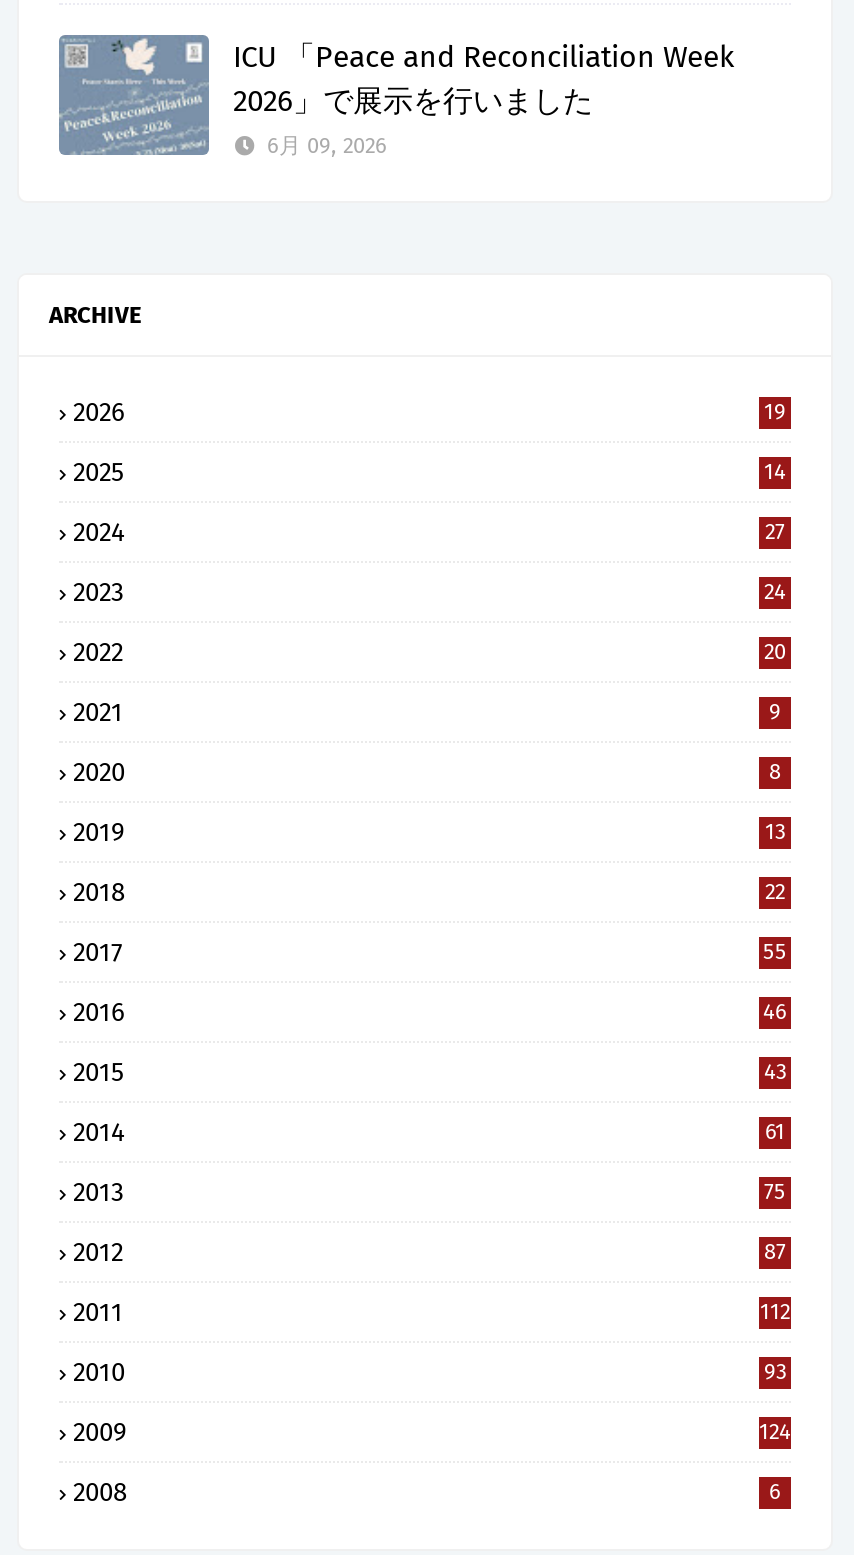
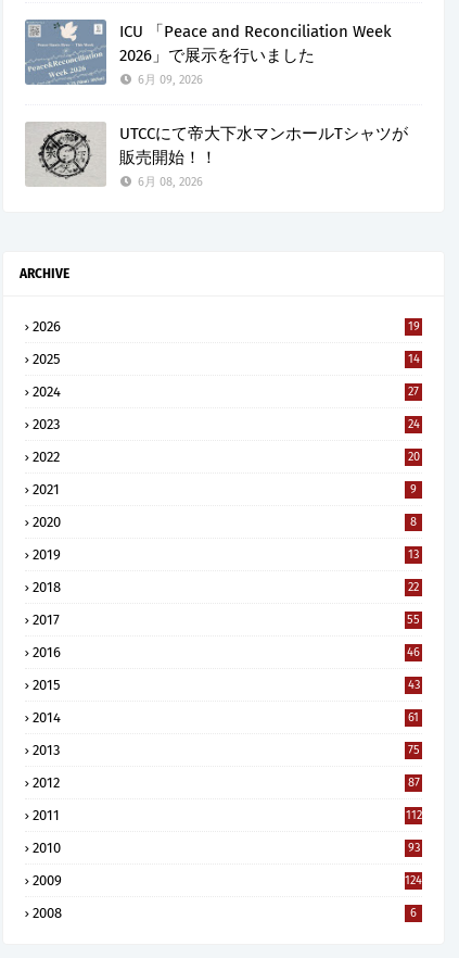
none -> [26,123,408,189] [image] | UTCCにて帝大下水マンホールTシャツが | 販売開始！！ | 6月 08, 2026

